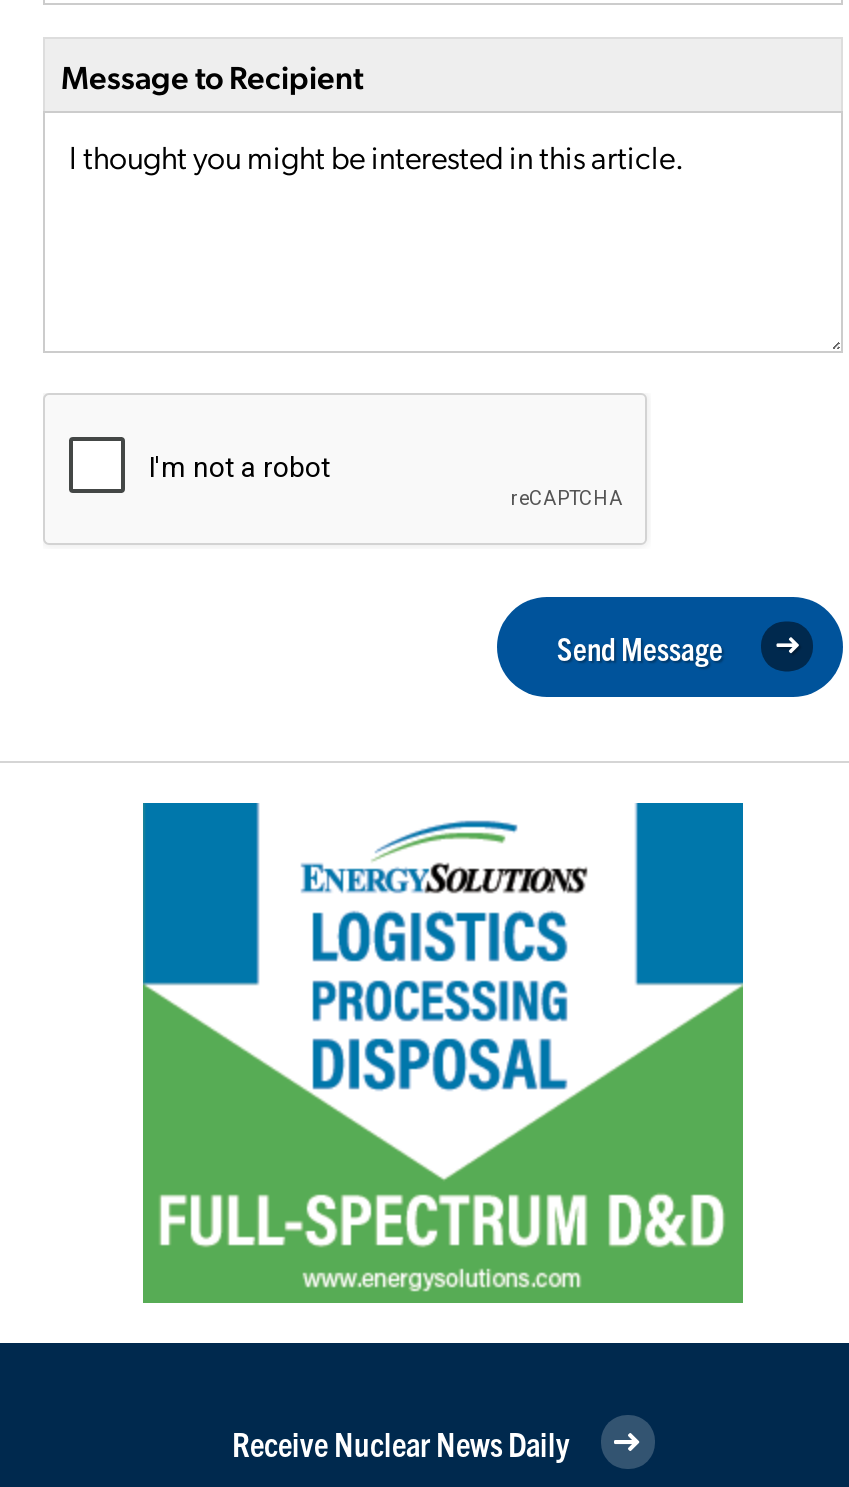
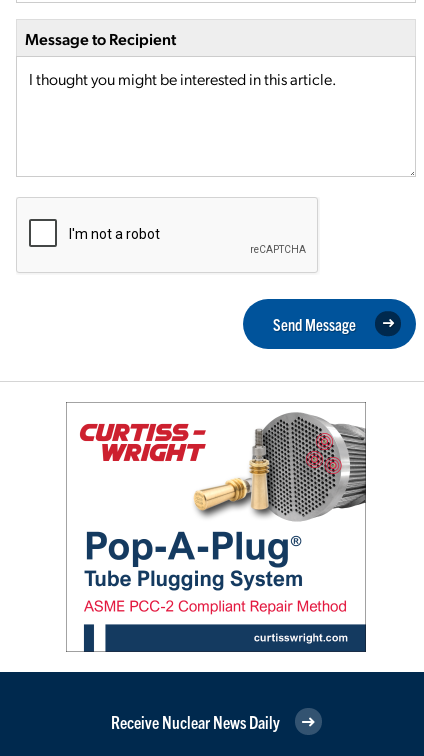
[141,801,745,1305] [image] -> [66,402,367,653] [image]

